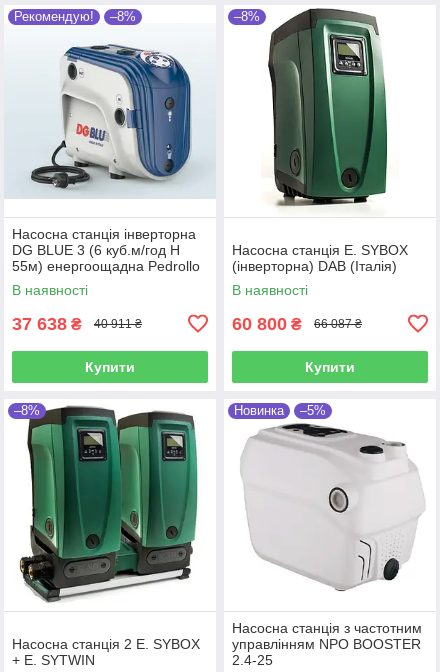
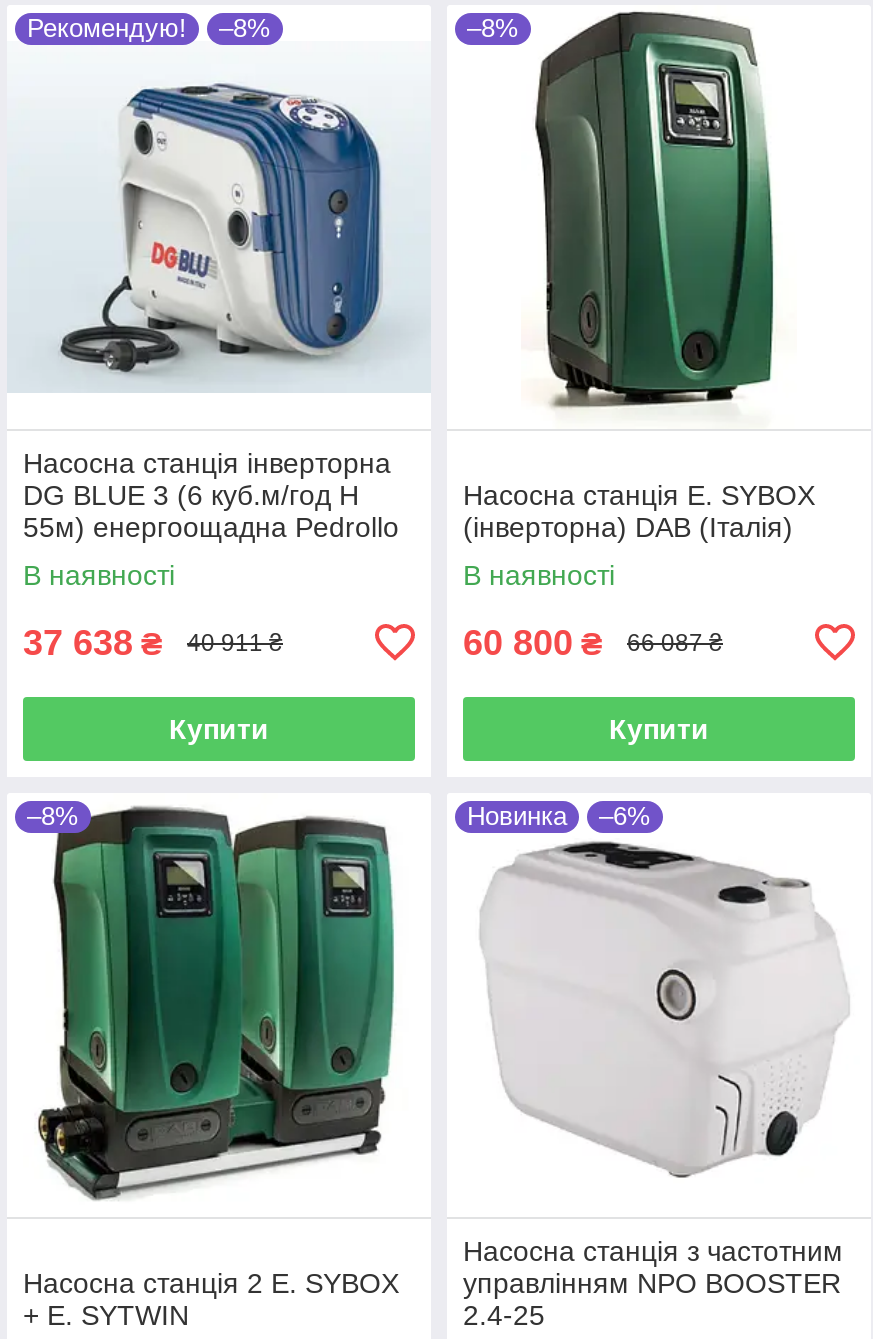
[234,403,326,418] Новинка –5% -> [467,801,651,831] Новинка –6%

